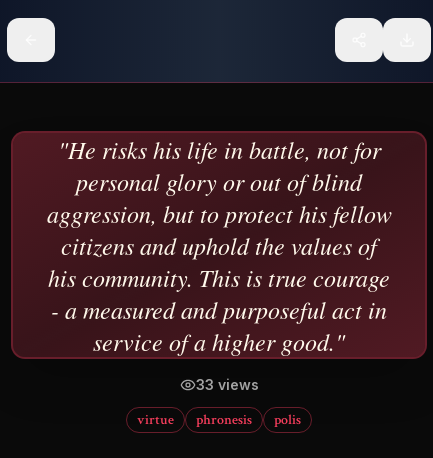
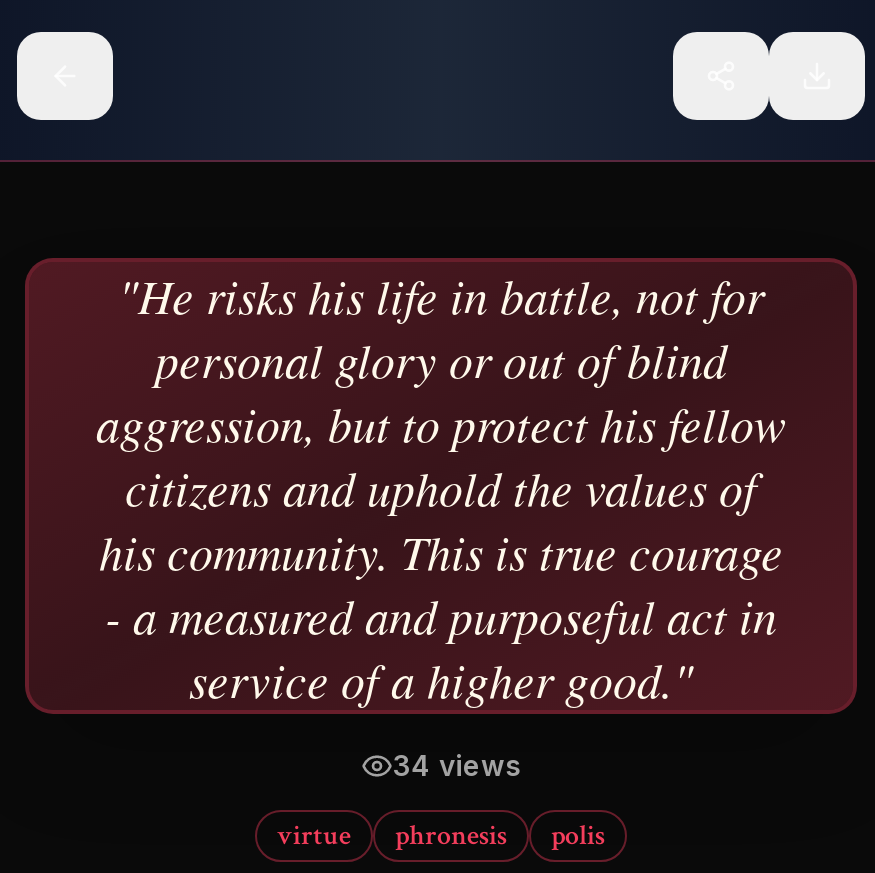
[195,376,258,393] 33 views -> [393,748,521,782] 34 views

